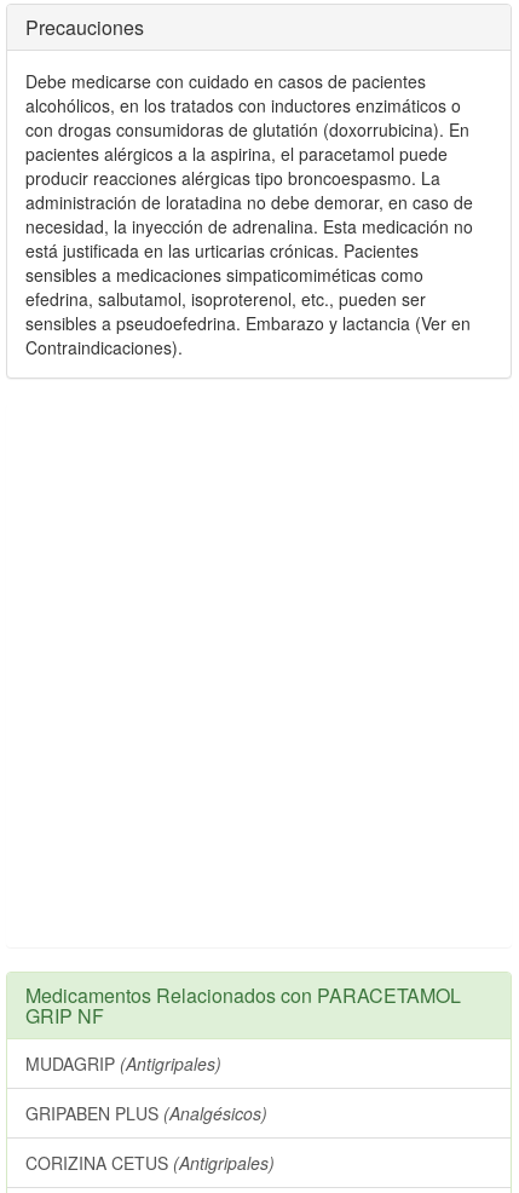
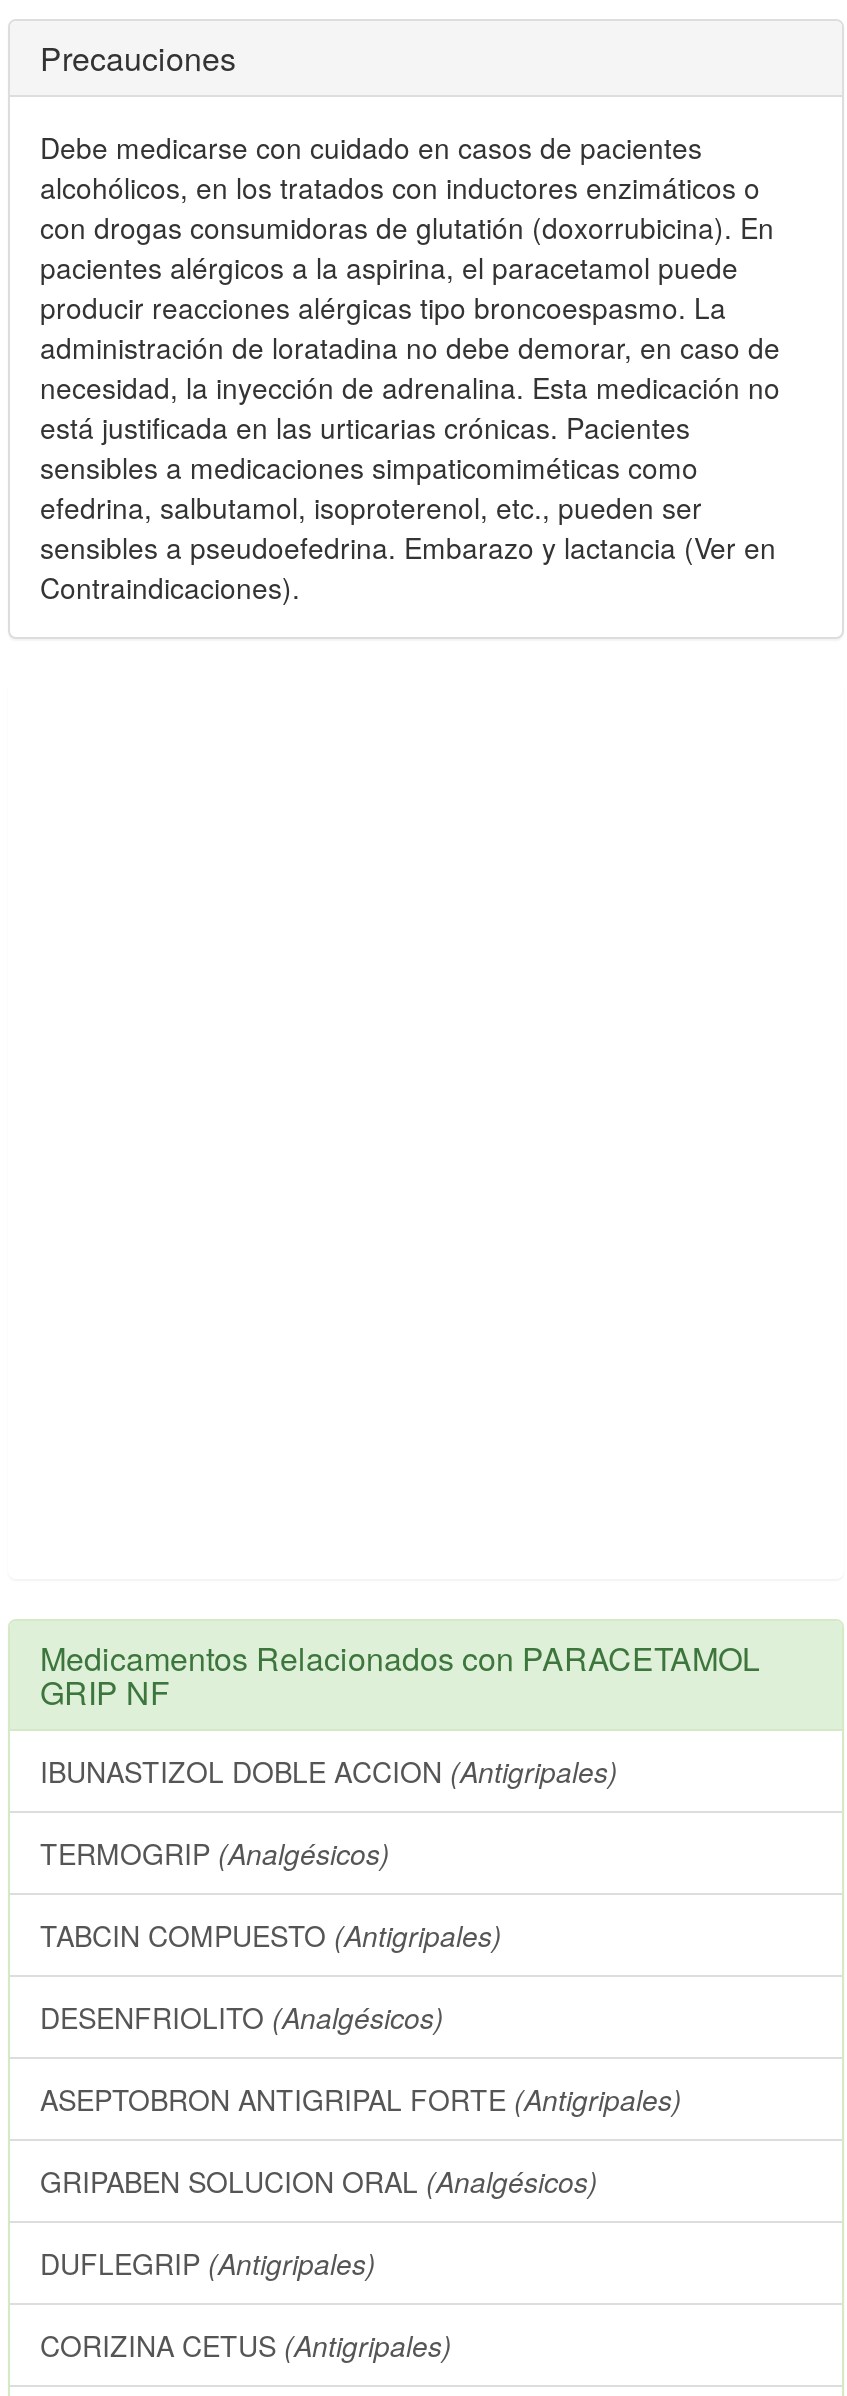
[25,1051,267,1125] MUDAGRIP (Antigripales) | GRIPABEN PLUS (Analgésicos) -> [40,1751,682,2283] IBUNASTIZOL DOBLE ACCION (Antigripales) | TERMOGRIP (Analgésicos) | TABCIN COMPUESTO (Antigripales) | DESENFRIOLITO (Analgésicos) | ASEPTOBRON ANTIGRIPAL FORTE (Antigripales) | GRIPABEN SOLUCION ORAL (Analgésicos) | DUFLEGRIP (Antigripales)

